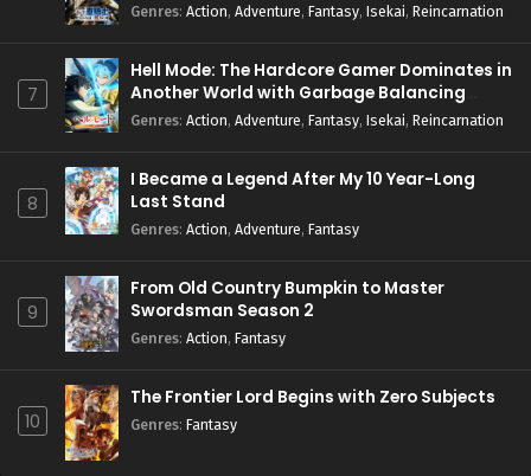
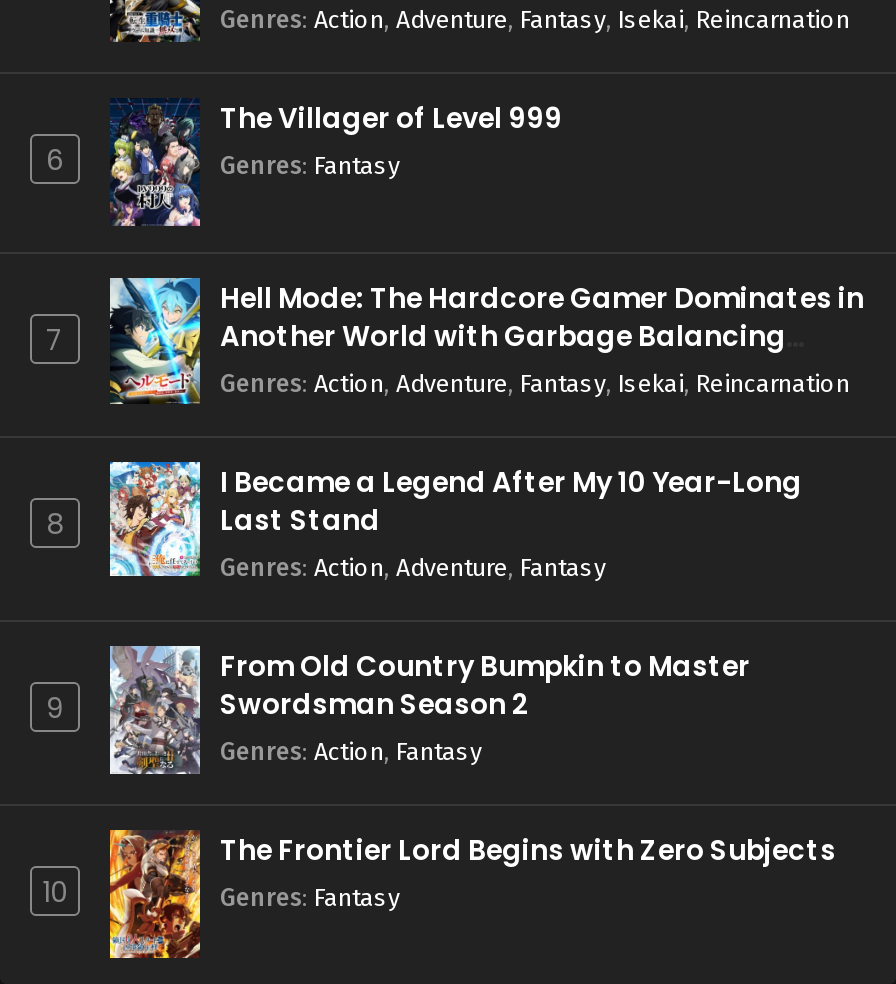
none -> [46,141,64,181] 6
none -> [110,98,562,228] [image] | The Villager of Level 999 | Genres: Fantasy

